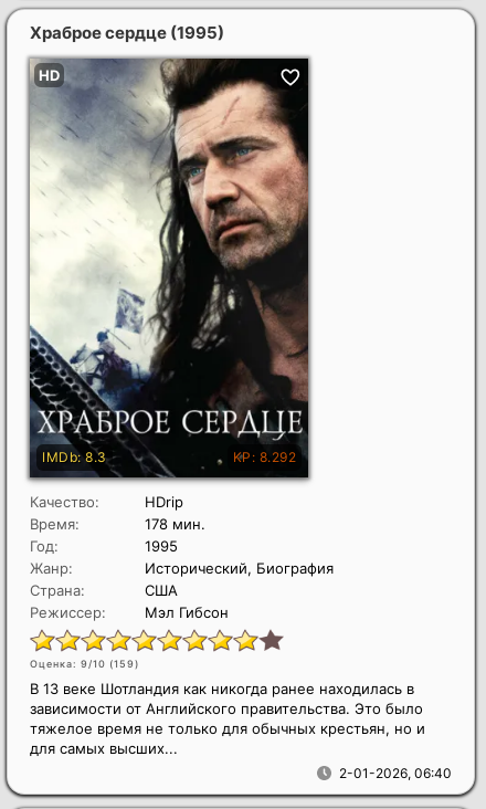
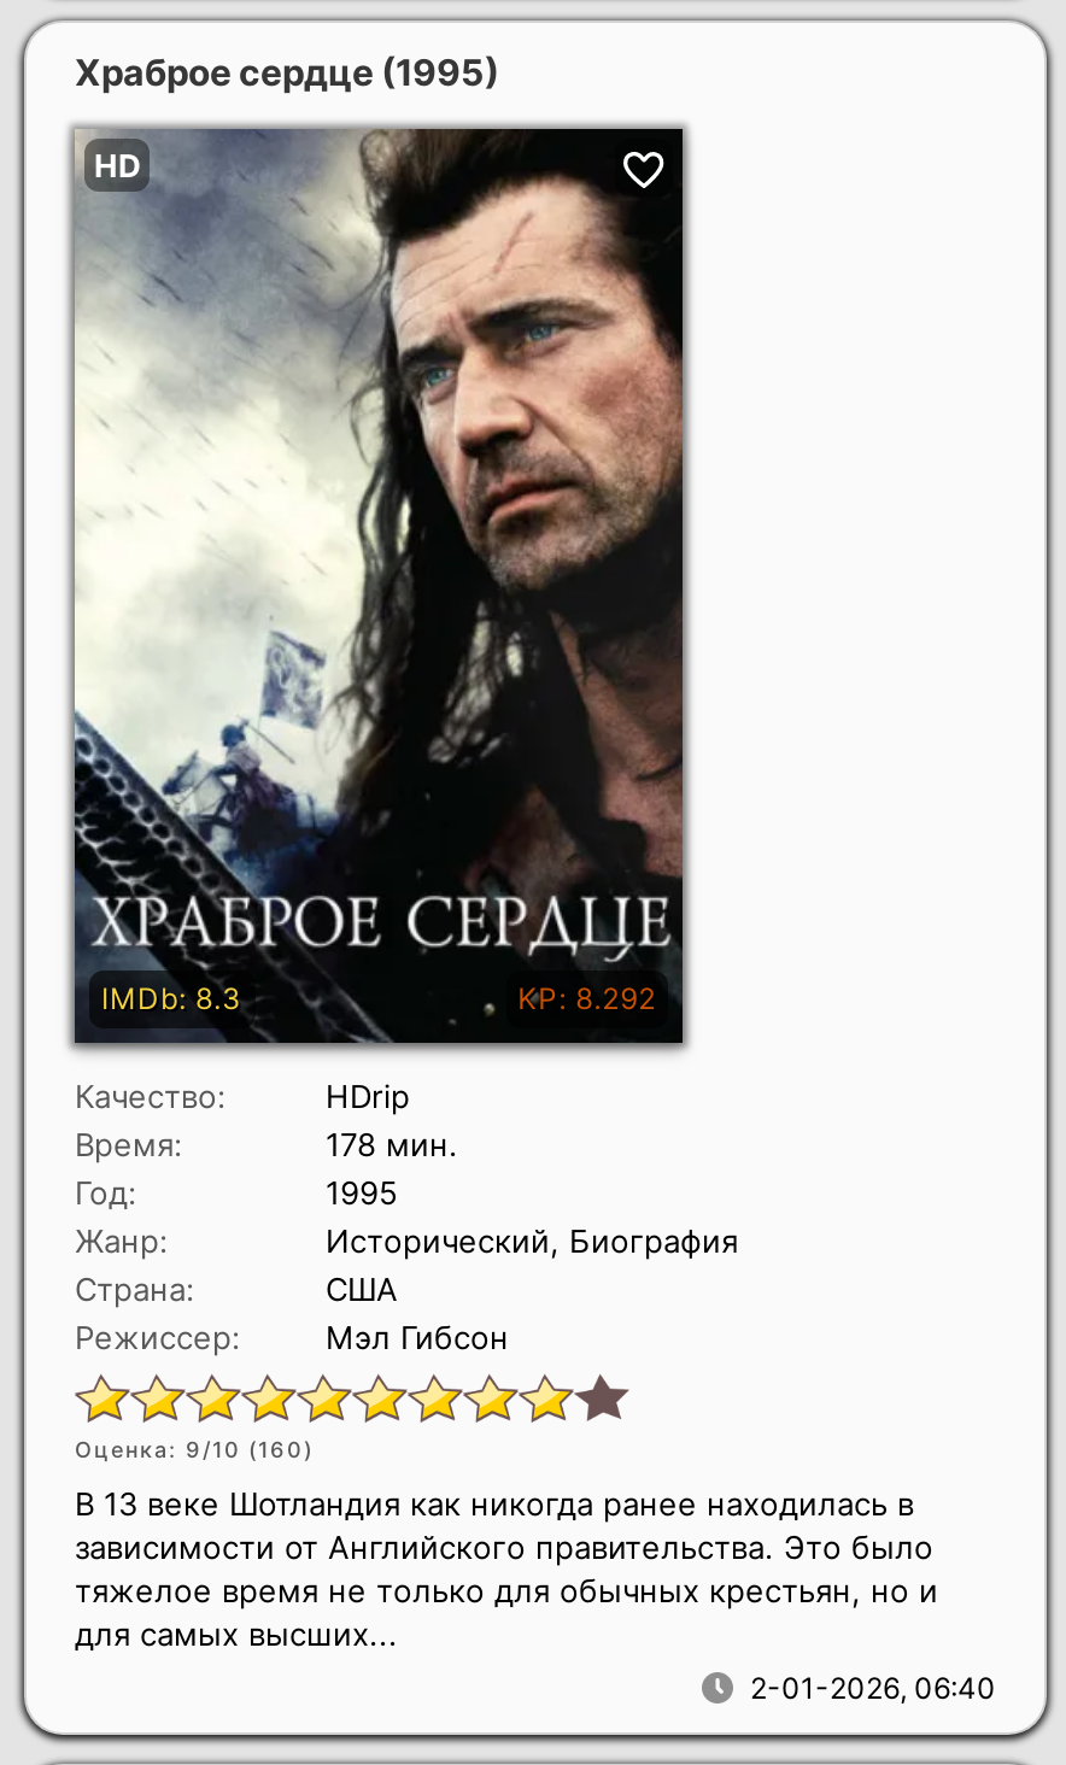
[30,658,139,670] Оценка: 9/10 (159) -> [75,1435,314,1462] Оценка: 9/10 (160)

